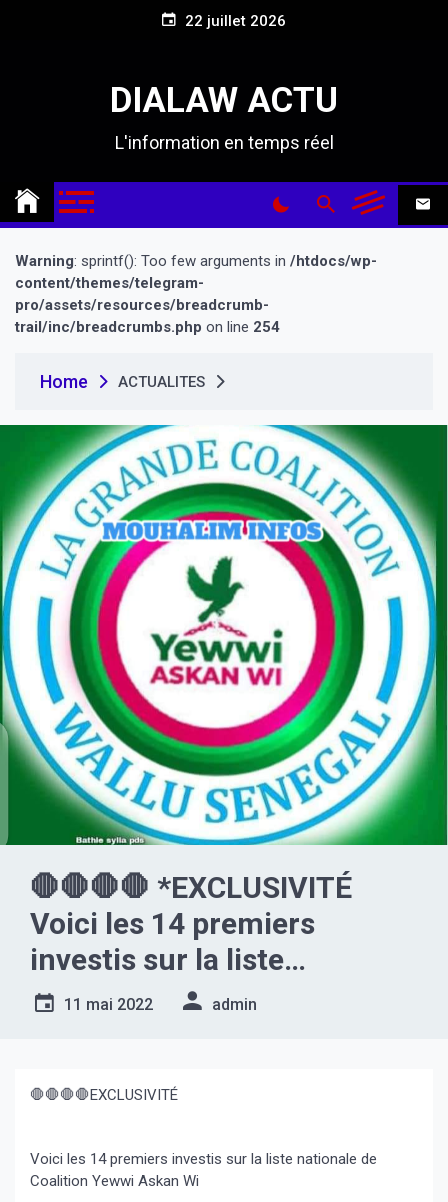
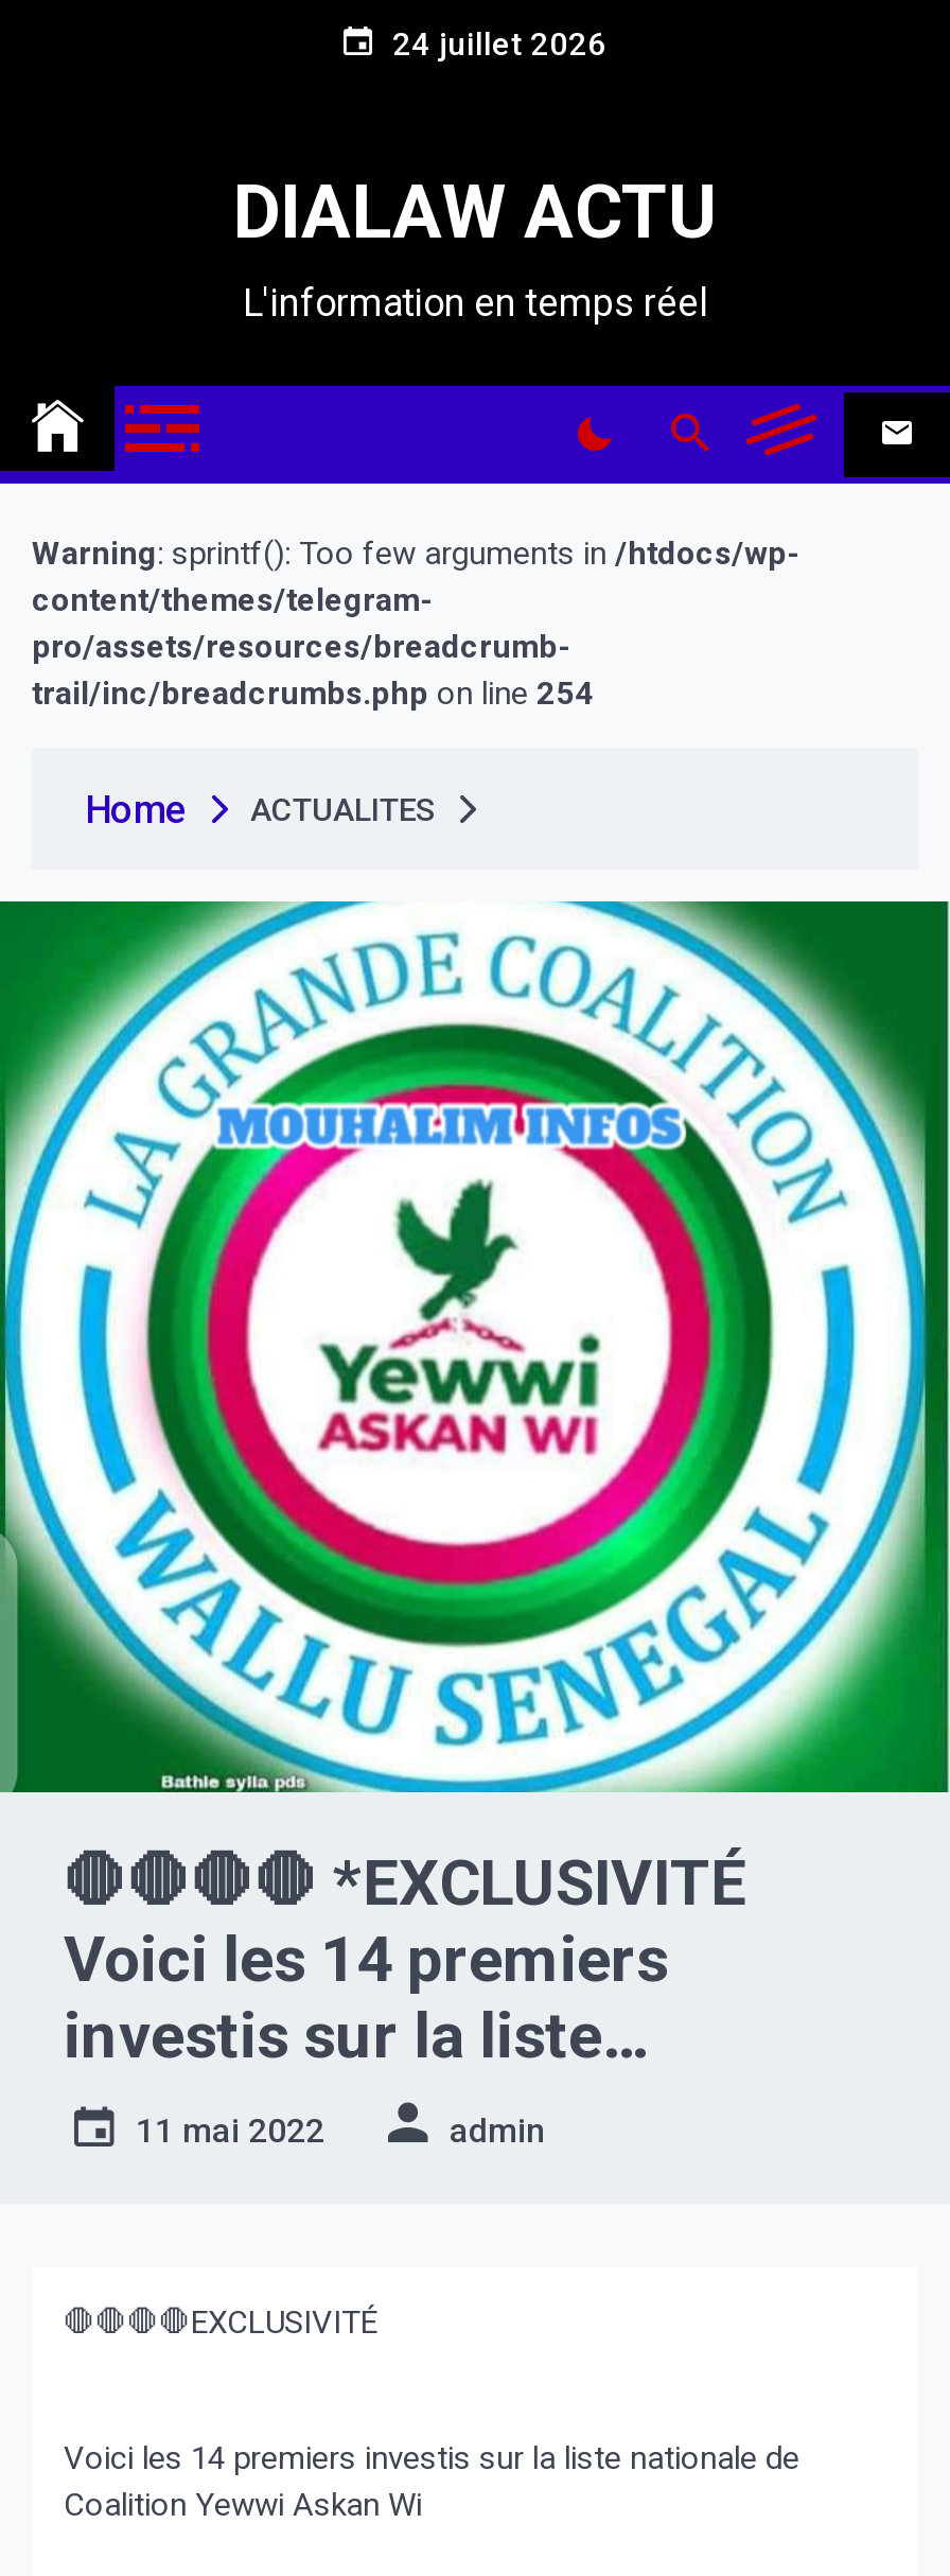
[181,12,286,30] 22 juillet 2026 -> [384,25,606,64] 24 juillet 2026

